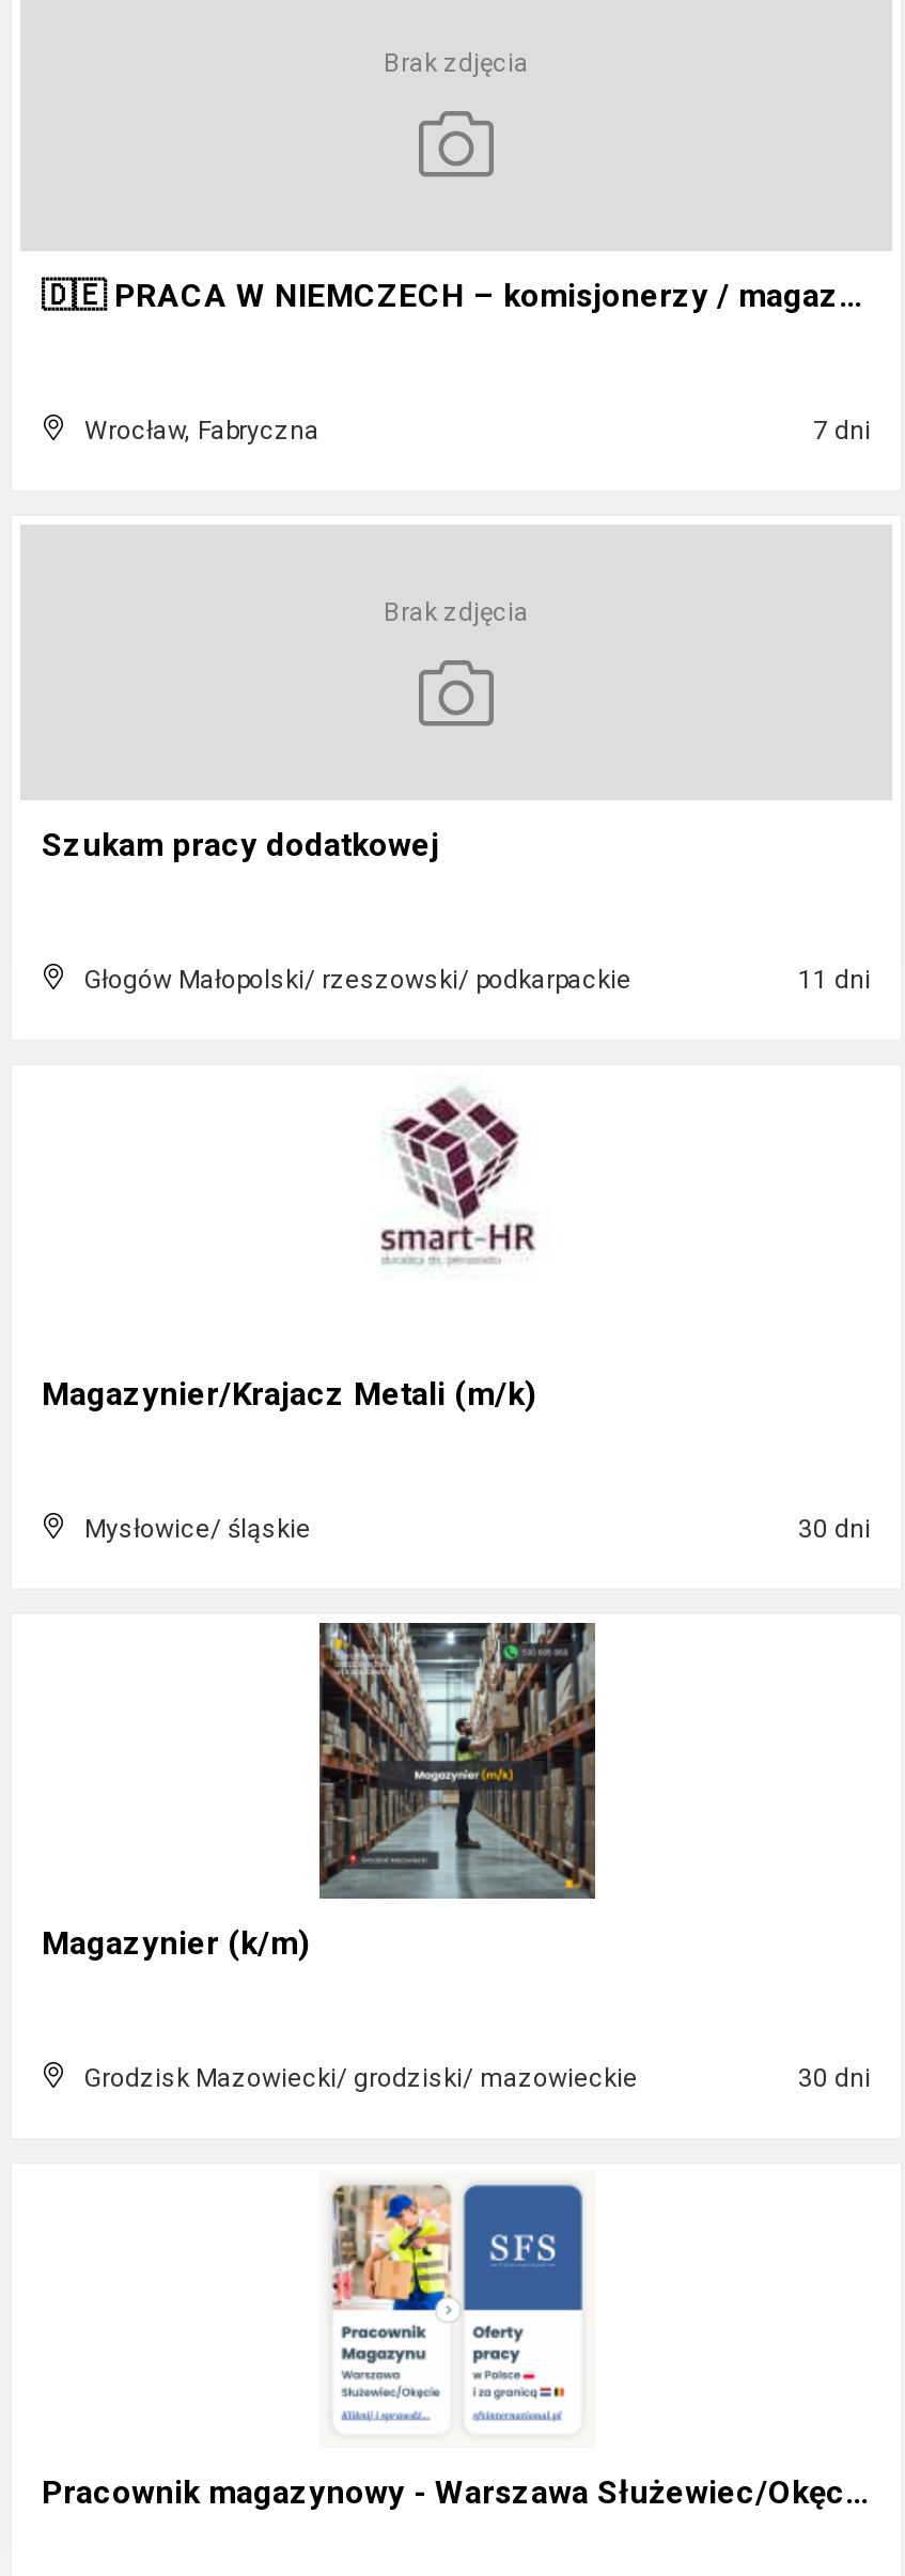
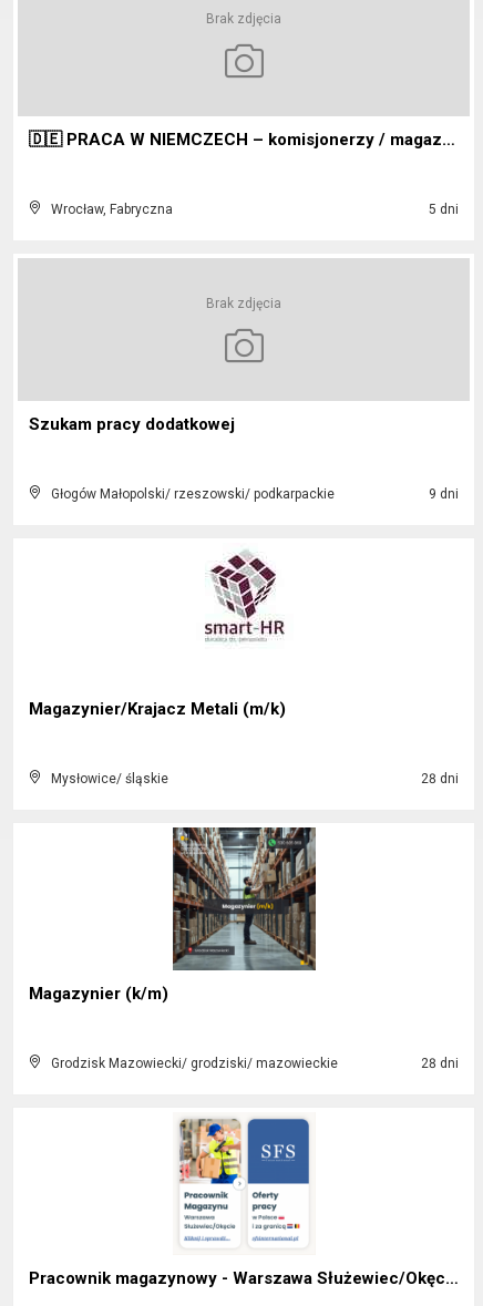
[807,416,871,446] 7 dni -> [425,202,459,217] 5 dni
[792,965,871,995] 11 dni -> [425,486,459,502] 9 dni
[792,1514,871,1544] 30 dni -> [418,771,459,786] 28 dni
[792,2063,871,2093] 30 dni -> [418,1056,459,1071] 28 dni

